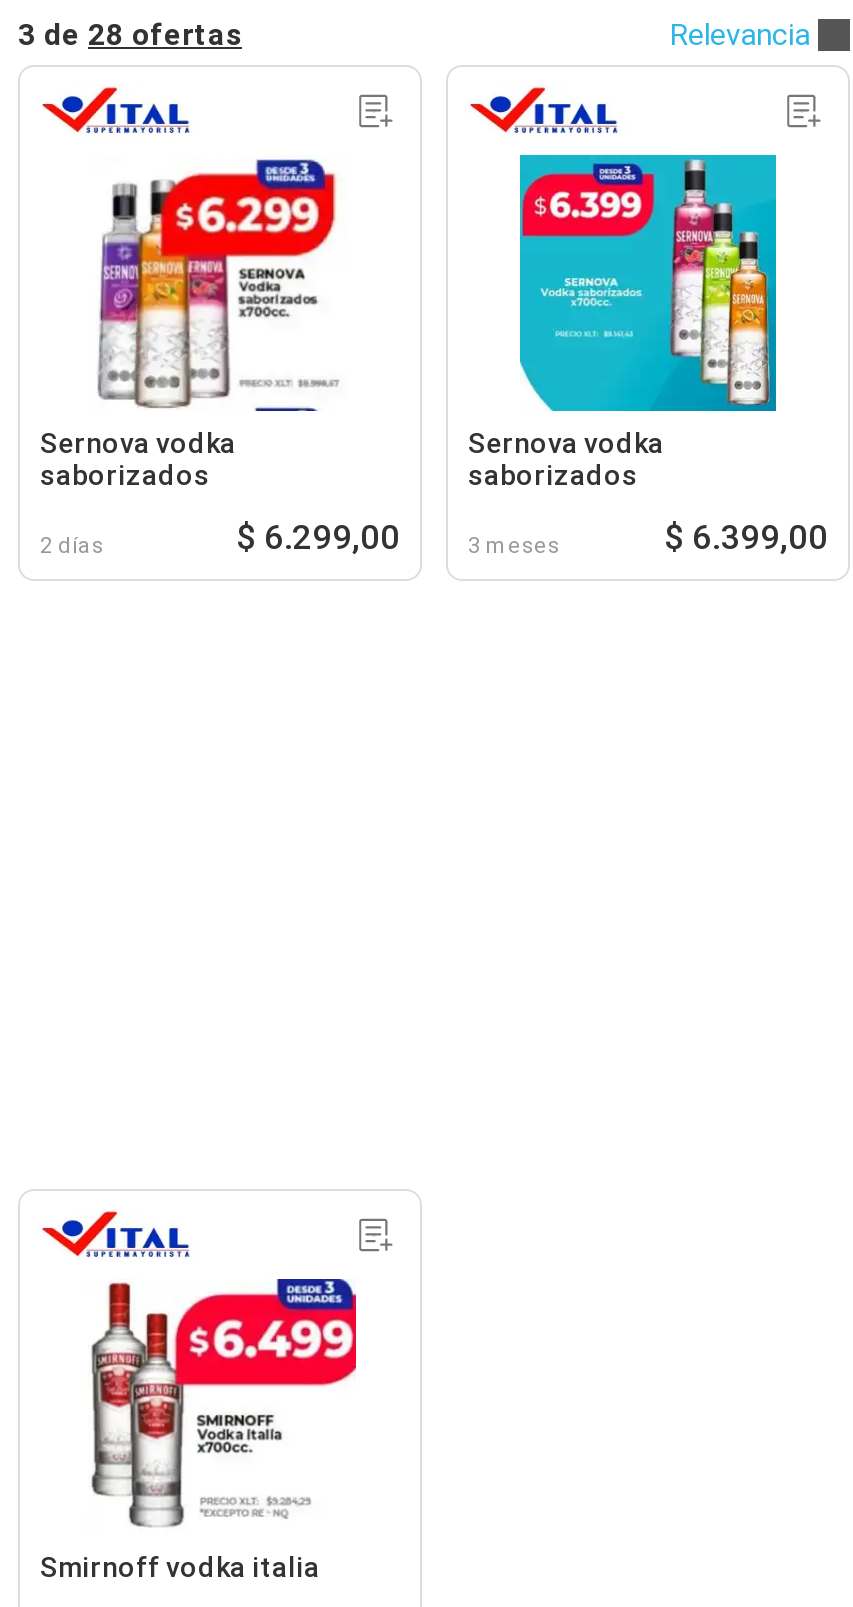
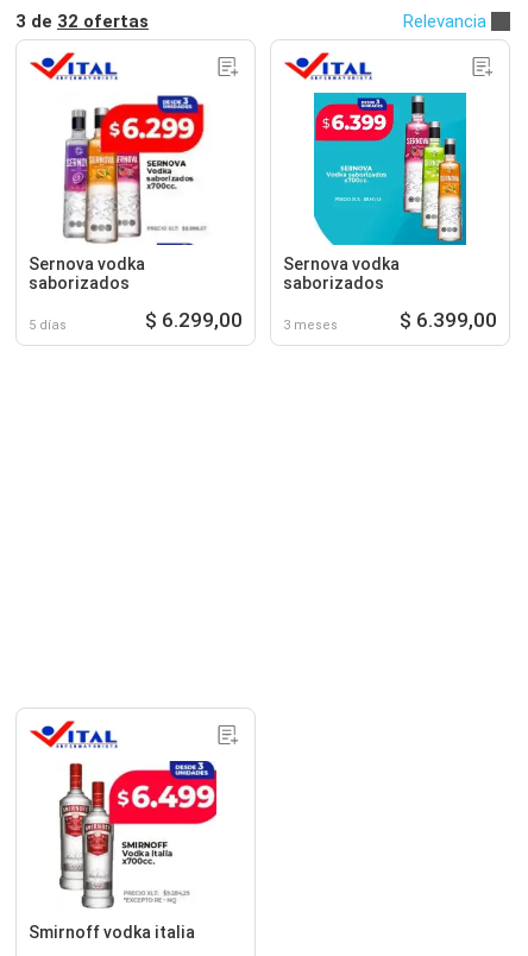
[18,16,242,52] 3 de 28 ofertas -> [15,10,149,32] 3 de 32 ofertas
[40,532,104,558] 2 días -> [29,317,67,332] 5 días

